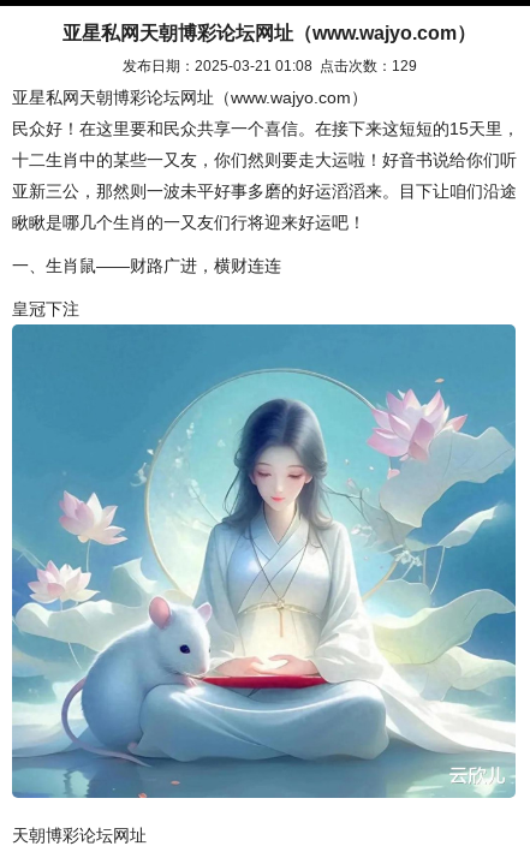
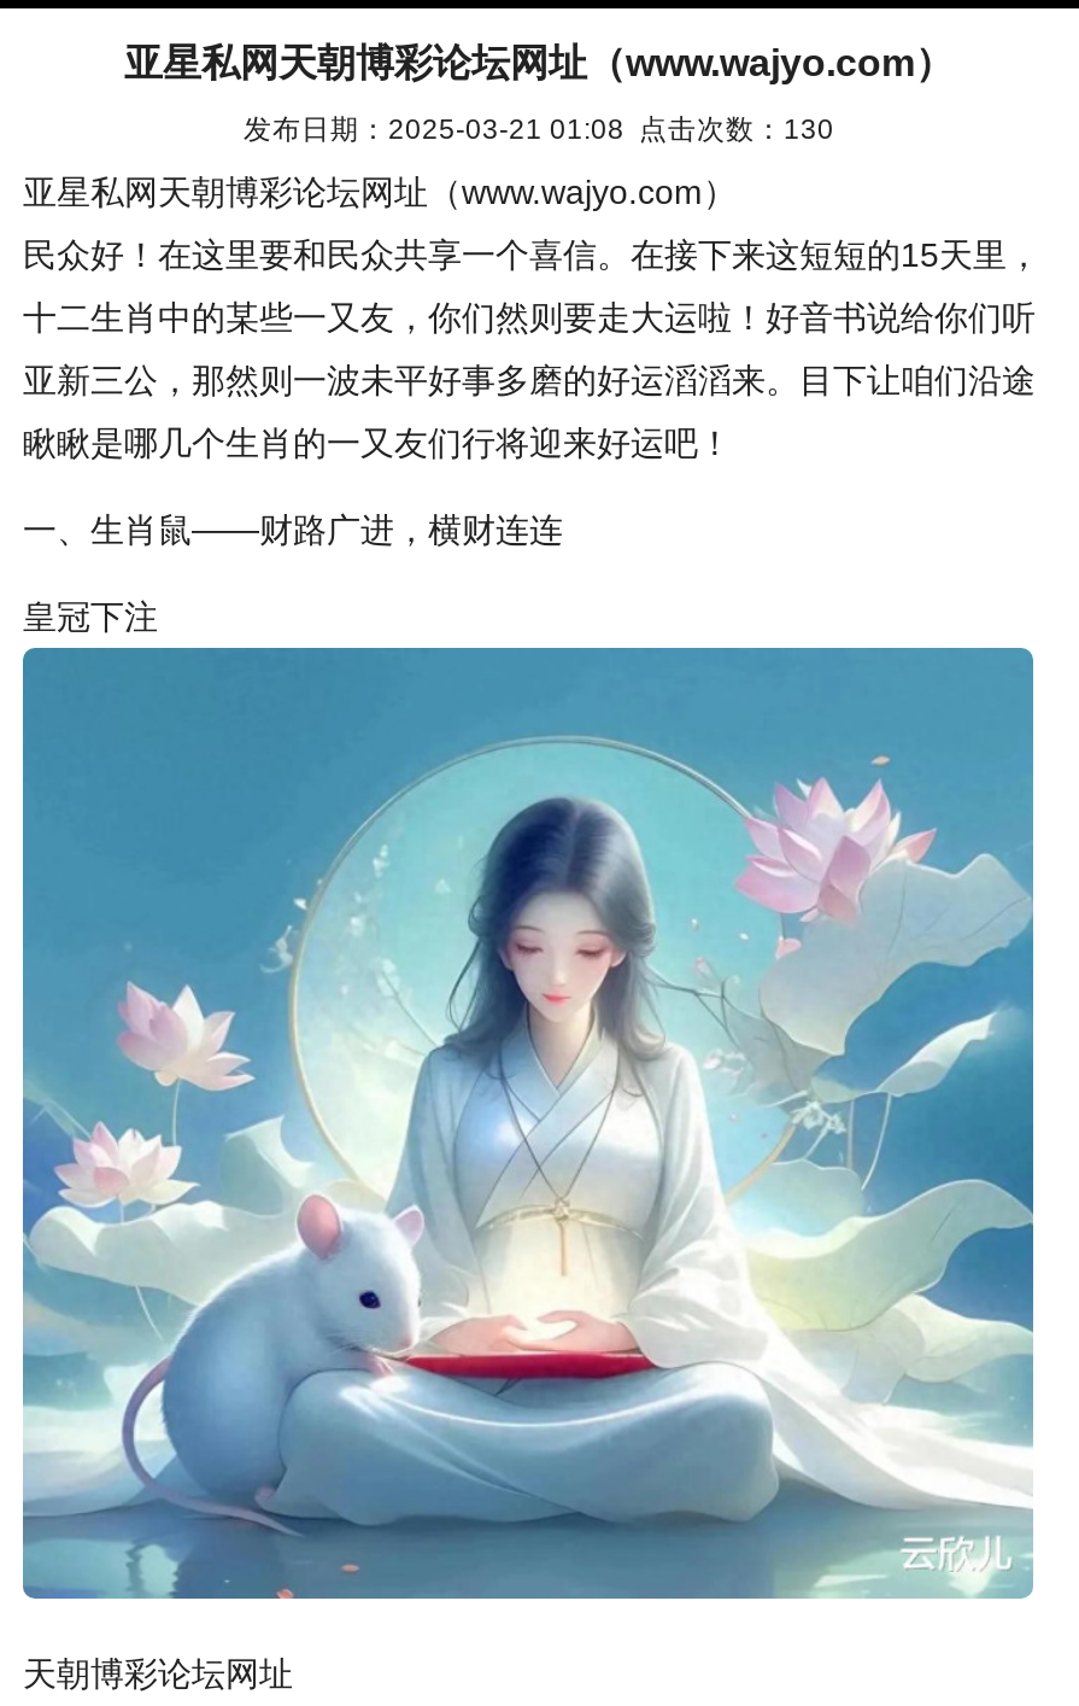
[122,58,416,73] 发布日期：2025-03-21 01:08 点击次数：129 -> [244,112,834,144] 发布日期：2025-03-21 01:08 点击次数：130

